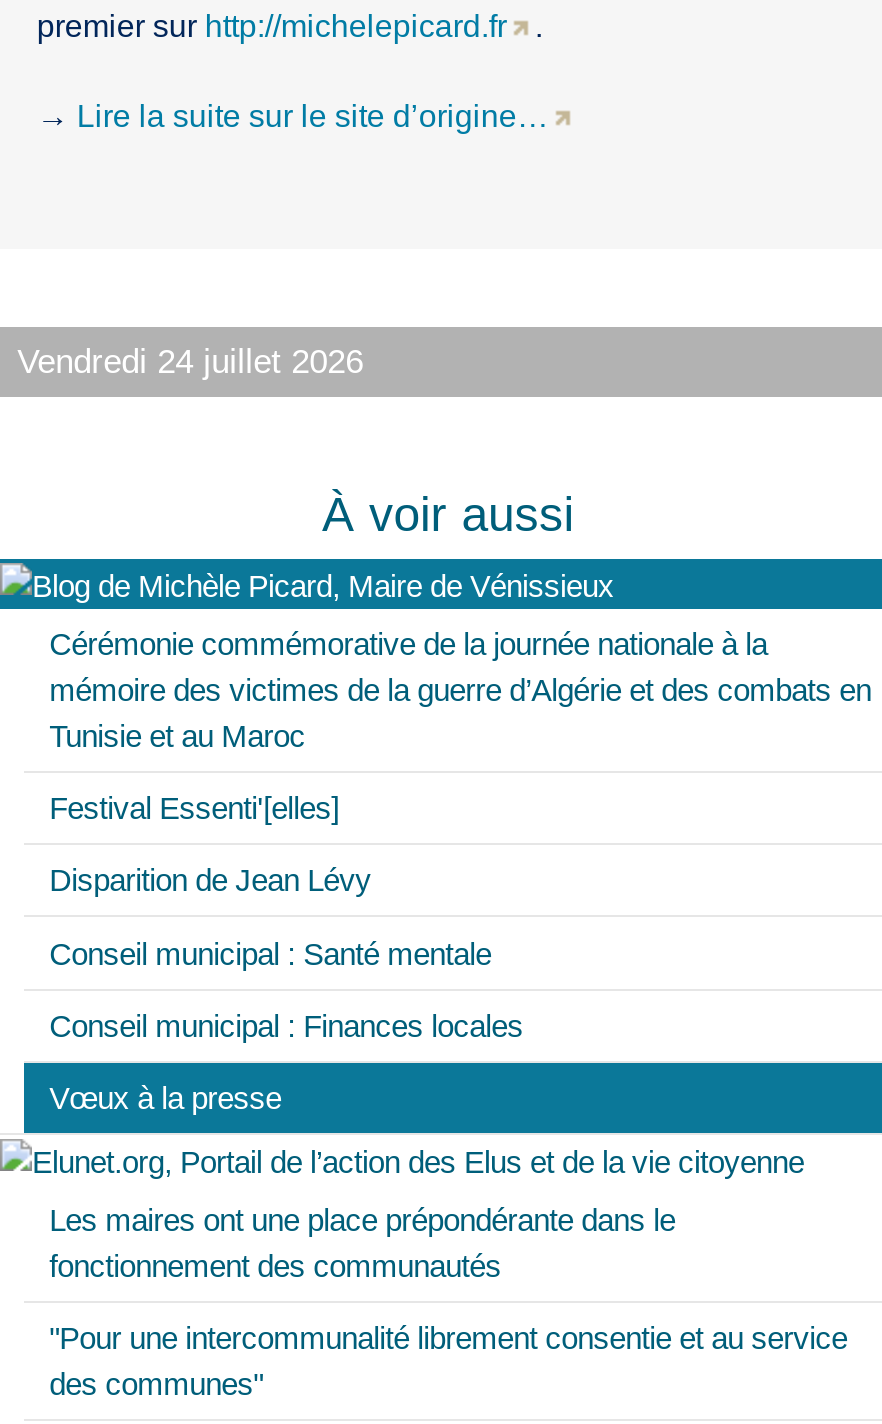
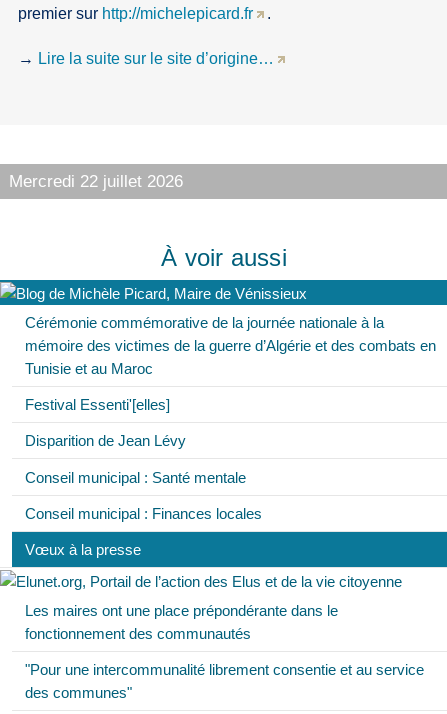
[17,341,363,381] Vendredi 24 juillet 2026 -> [9,171,183,191] Mercredi 22 juillet 2026

